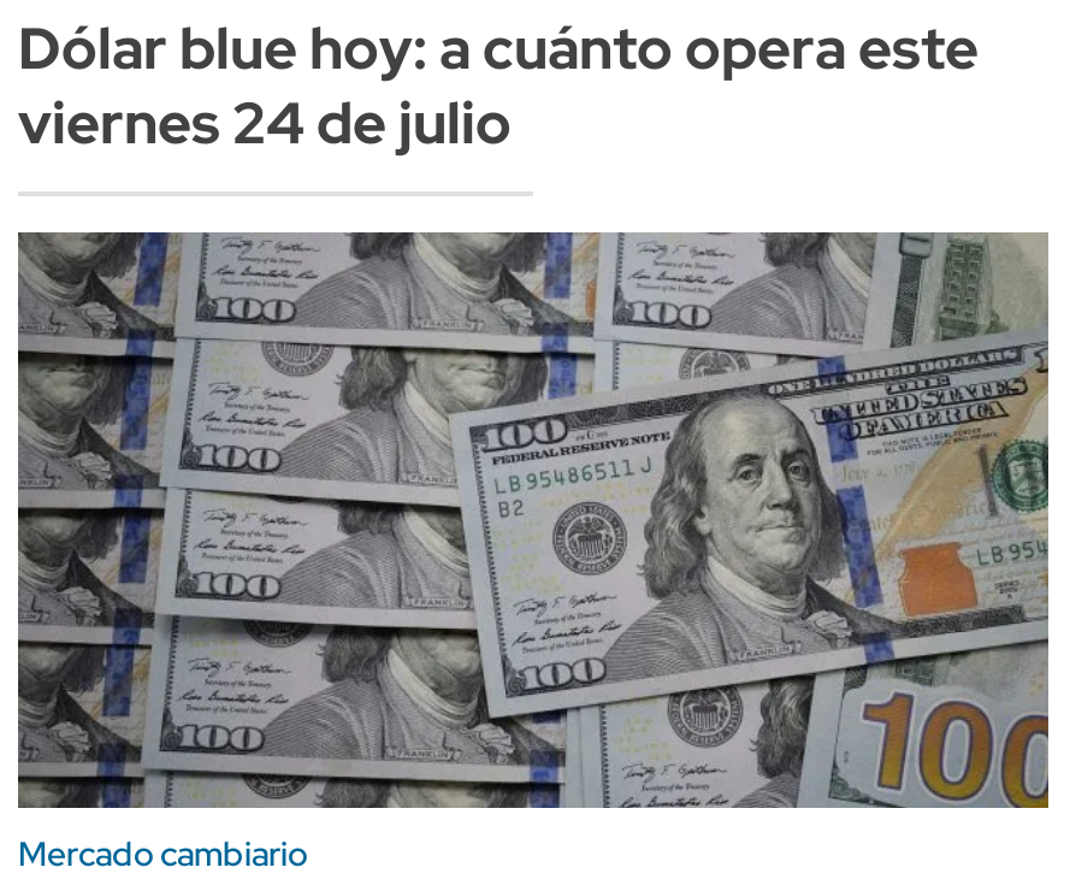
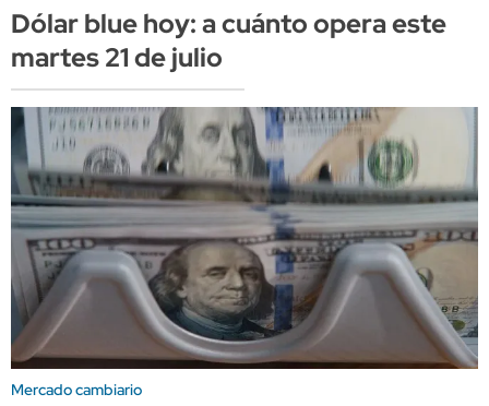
[18,85,512,160] viernes 24 de julio -> [11,41,223,75] martes 21 de julio
[16,231,1048,809] [image] -> [10,107,478,370] [image]

